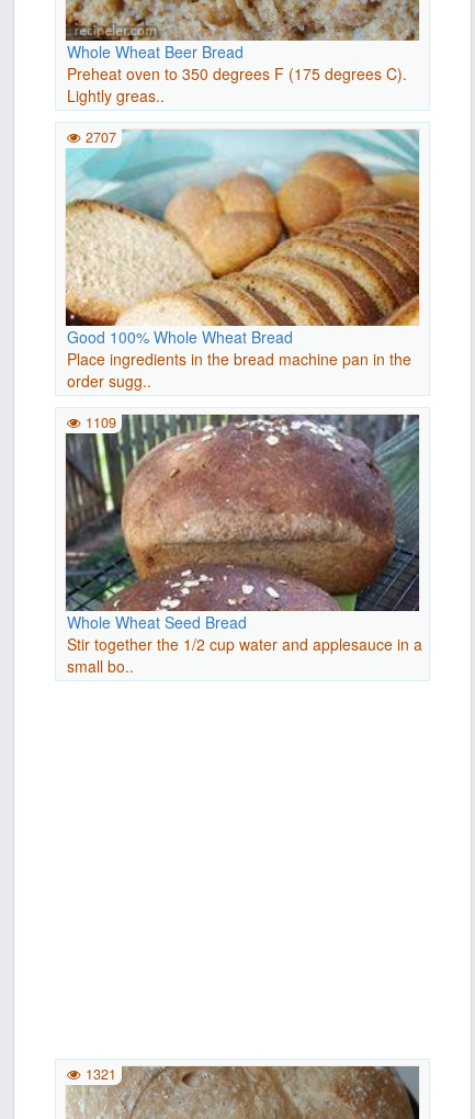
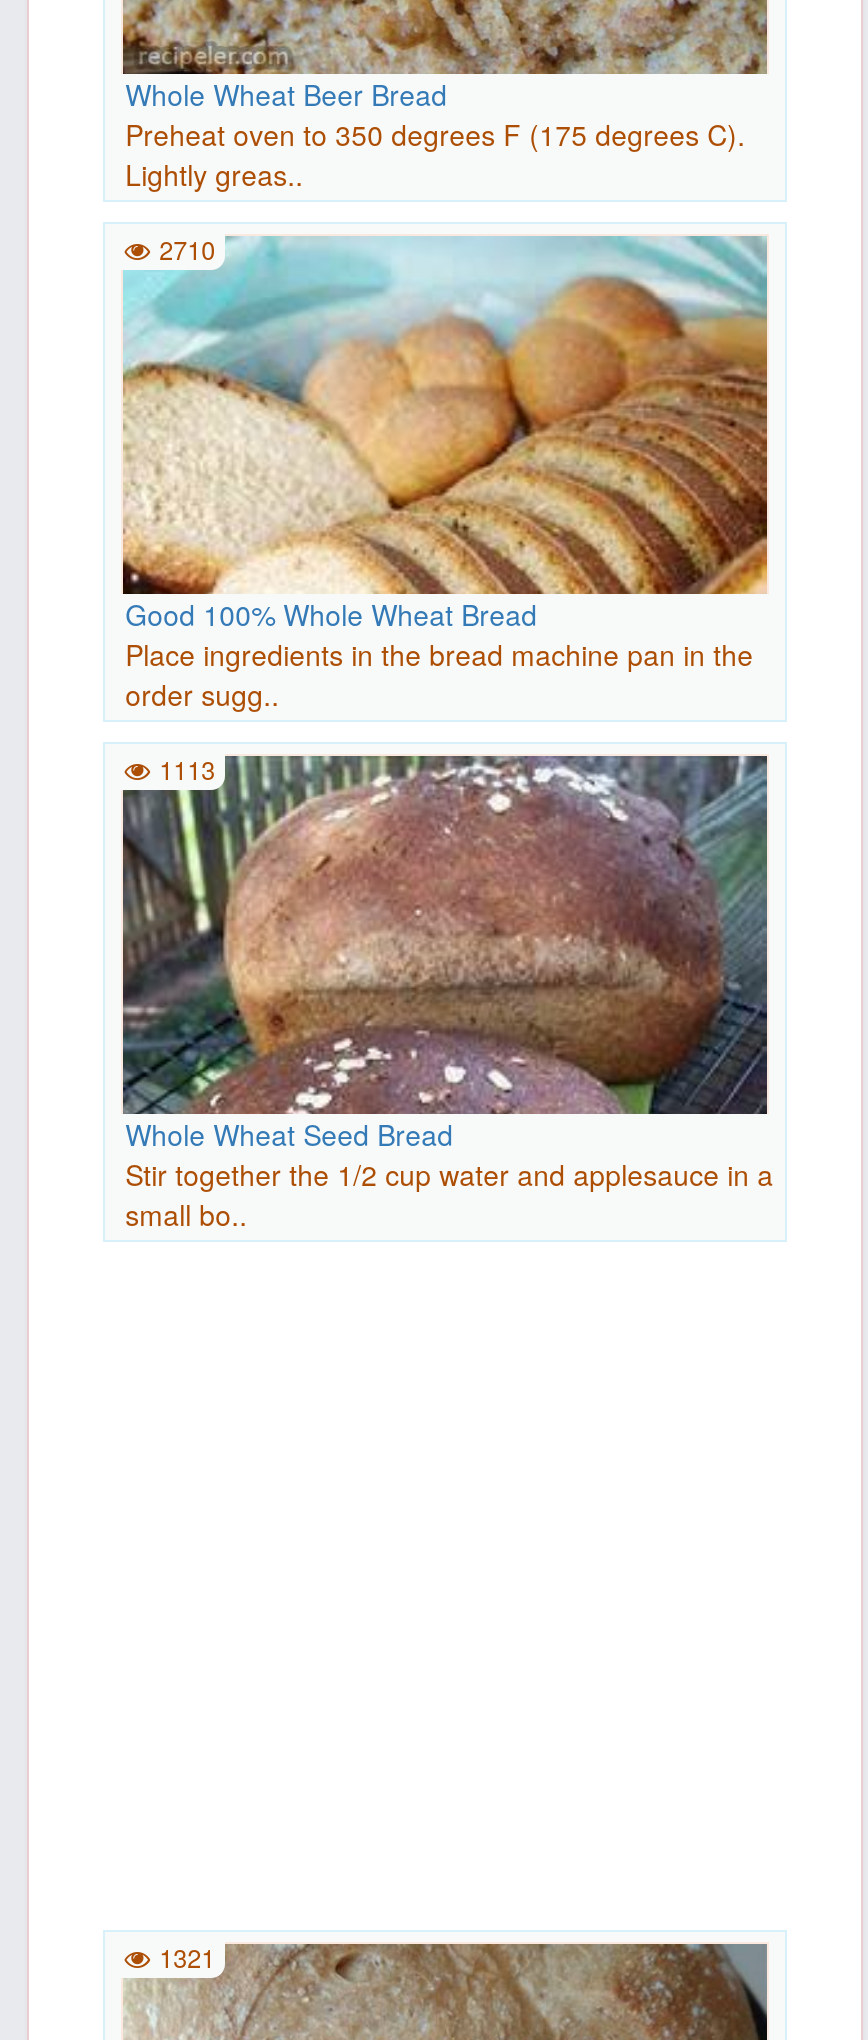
[81,127,116,147] 2707 -> [151,232,215,268] 2710
[81,412,116,432] 1109 -> [151,752,215,788] 1113

